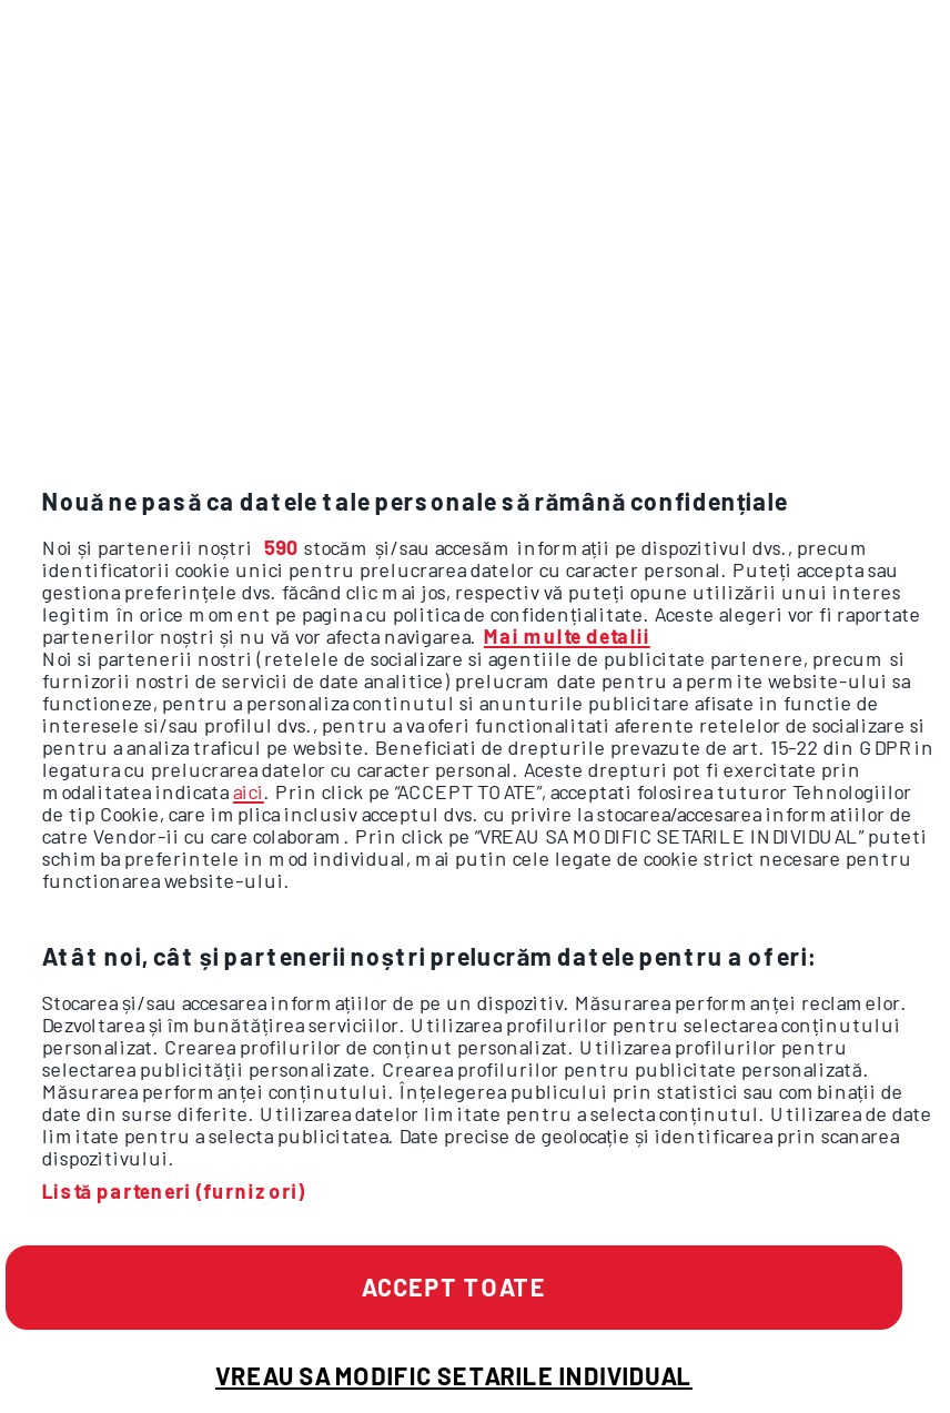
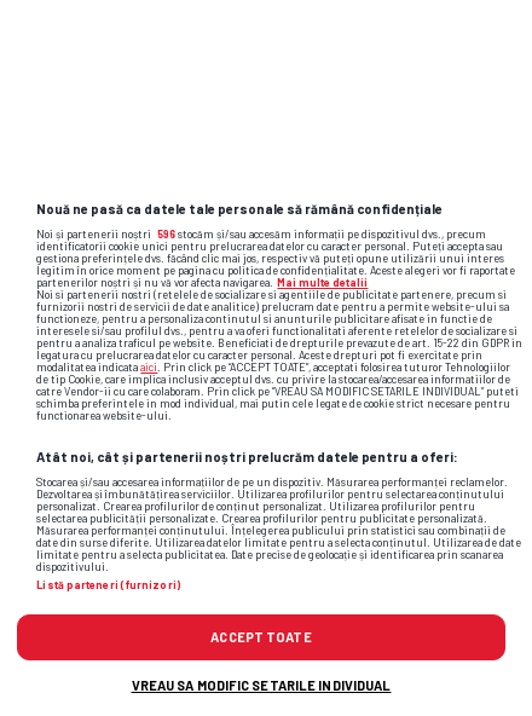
[42,534,870,558] Noi și partenerii noștri 590 stocăm și/sau accesăm informații pe dispozitivul dvs., precum -> [37,227,487,240] Noi și partenerii noștri 596 stocăm și/sau accesăm informații pe dispozitivul dvs., precum

